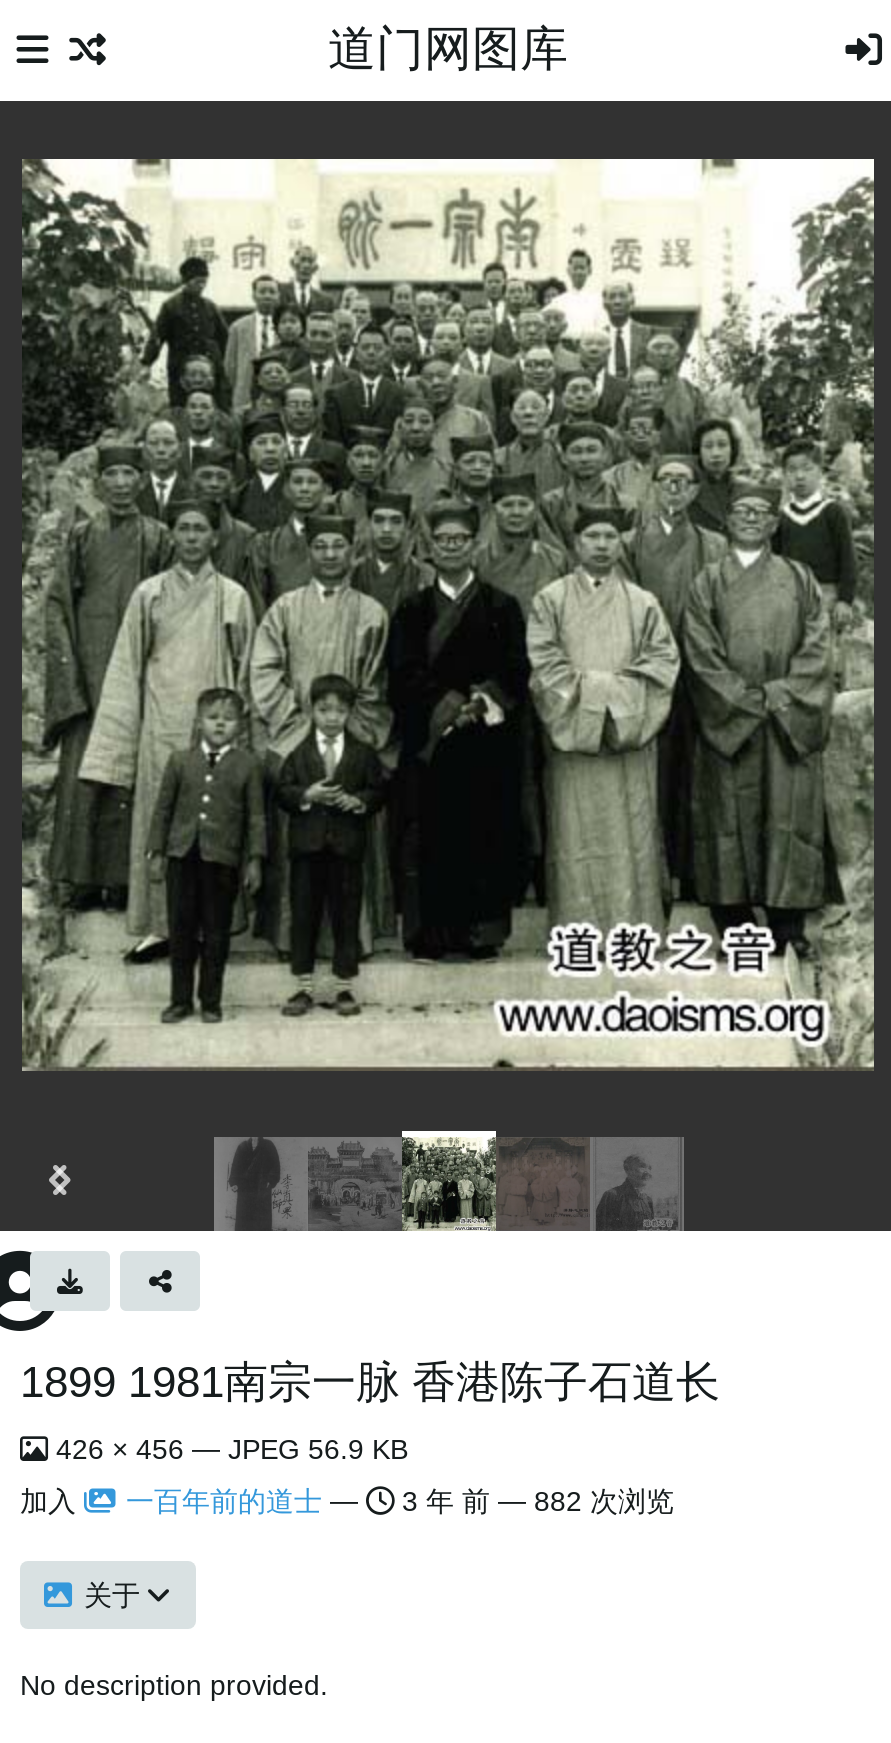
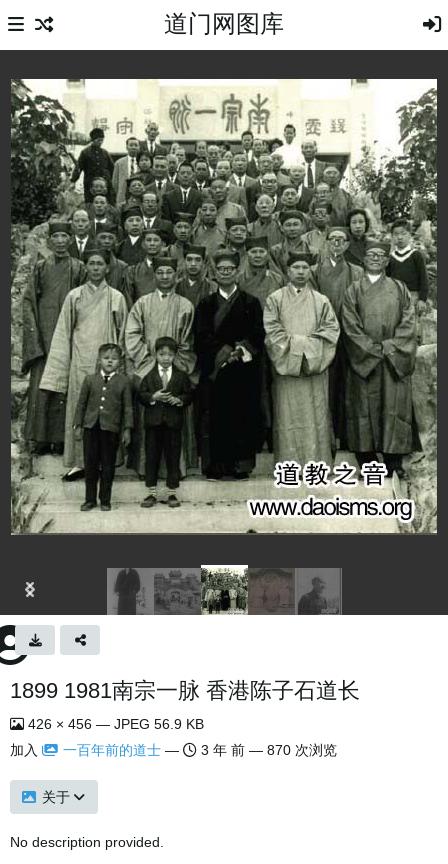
[20,1485,674,1517] 加入 一百年前的道士— 3 年 前— 882 次浏览 -> [10,742,337,758] 加入 一百年前的道士— 3 年 前— 870 次浏览

